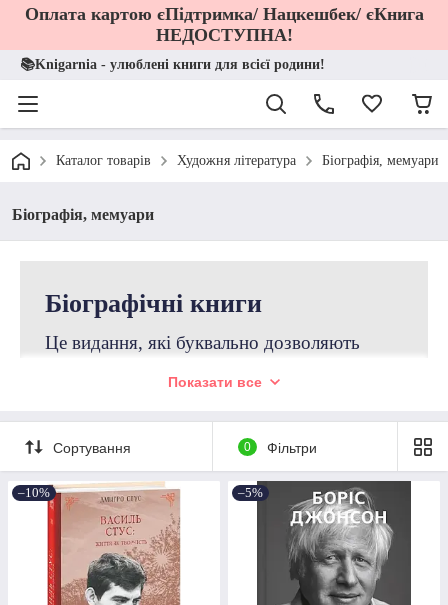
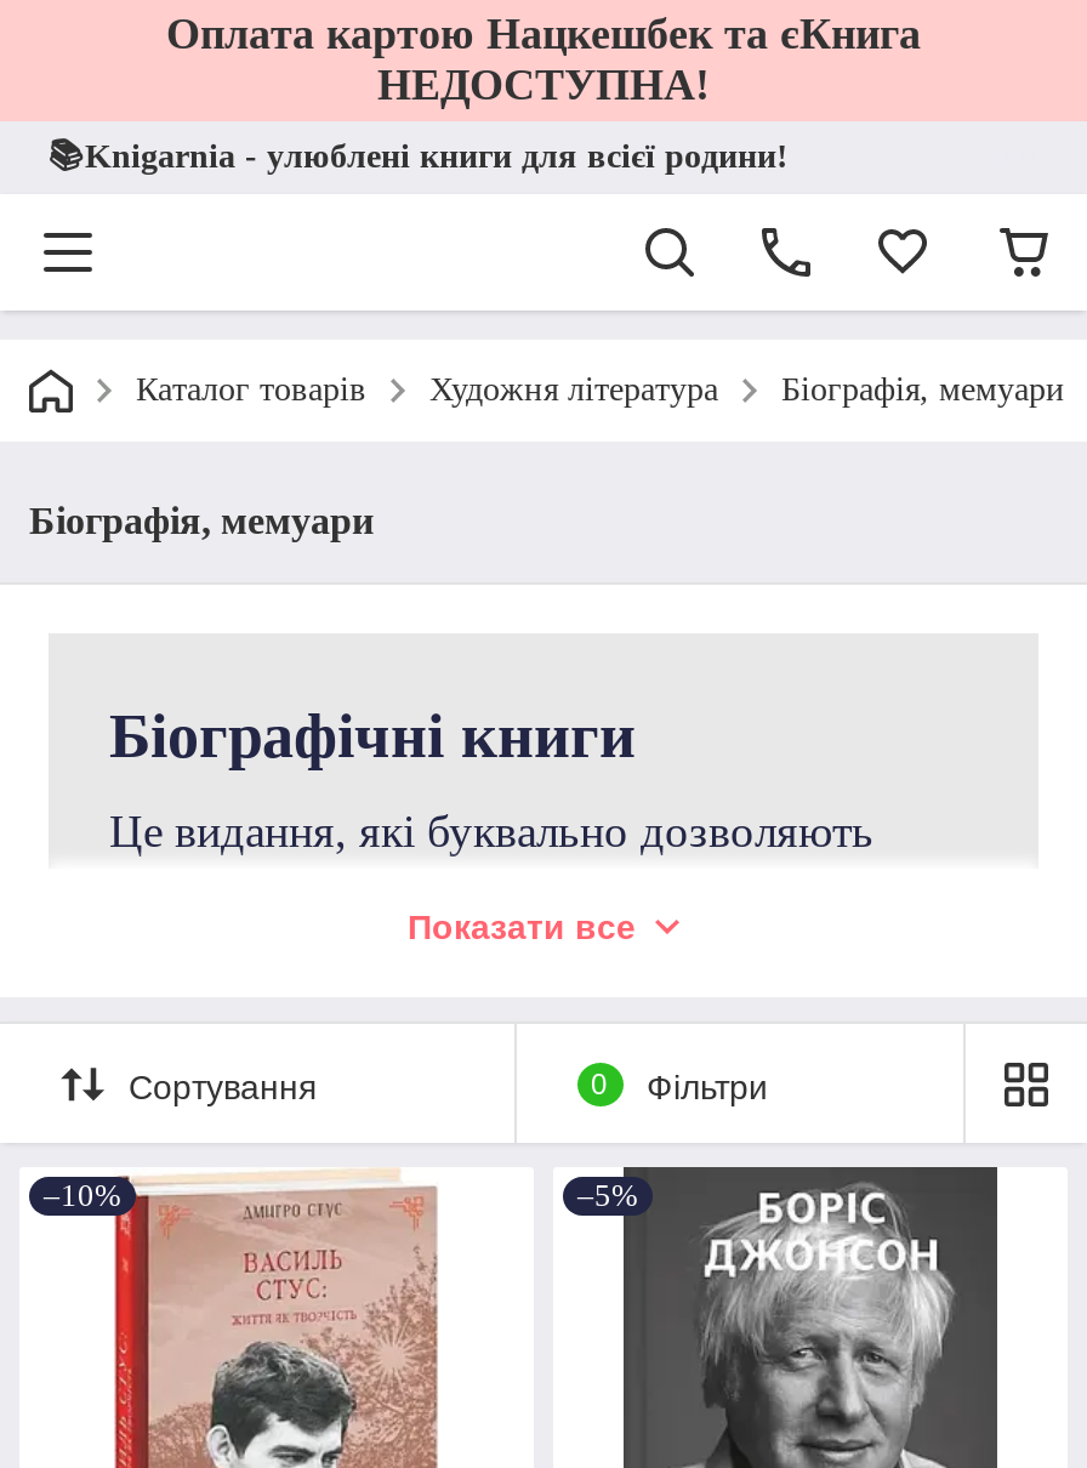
[24,4,423,24] Оплата картою єПідтримка/ Нацкешбек/ єКнига -> [166,10,921,58] Оплата картою Нацкешбек та єКнига

